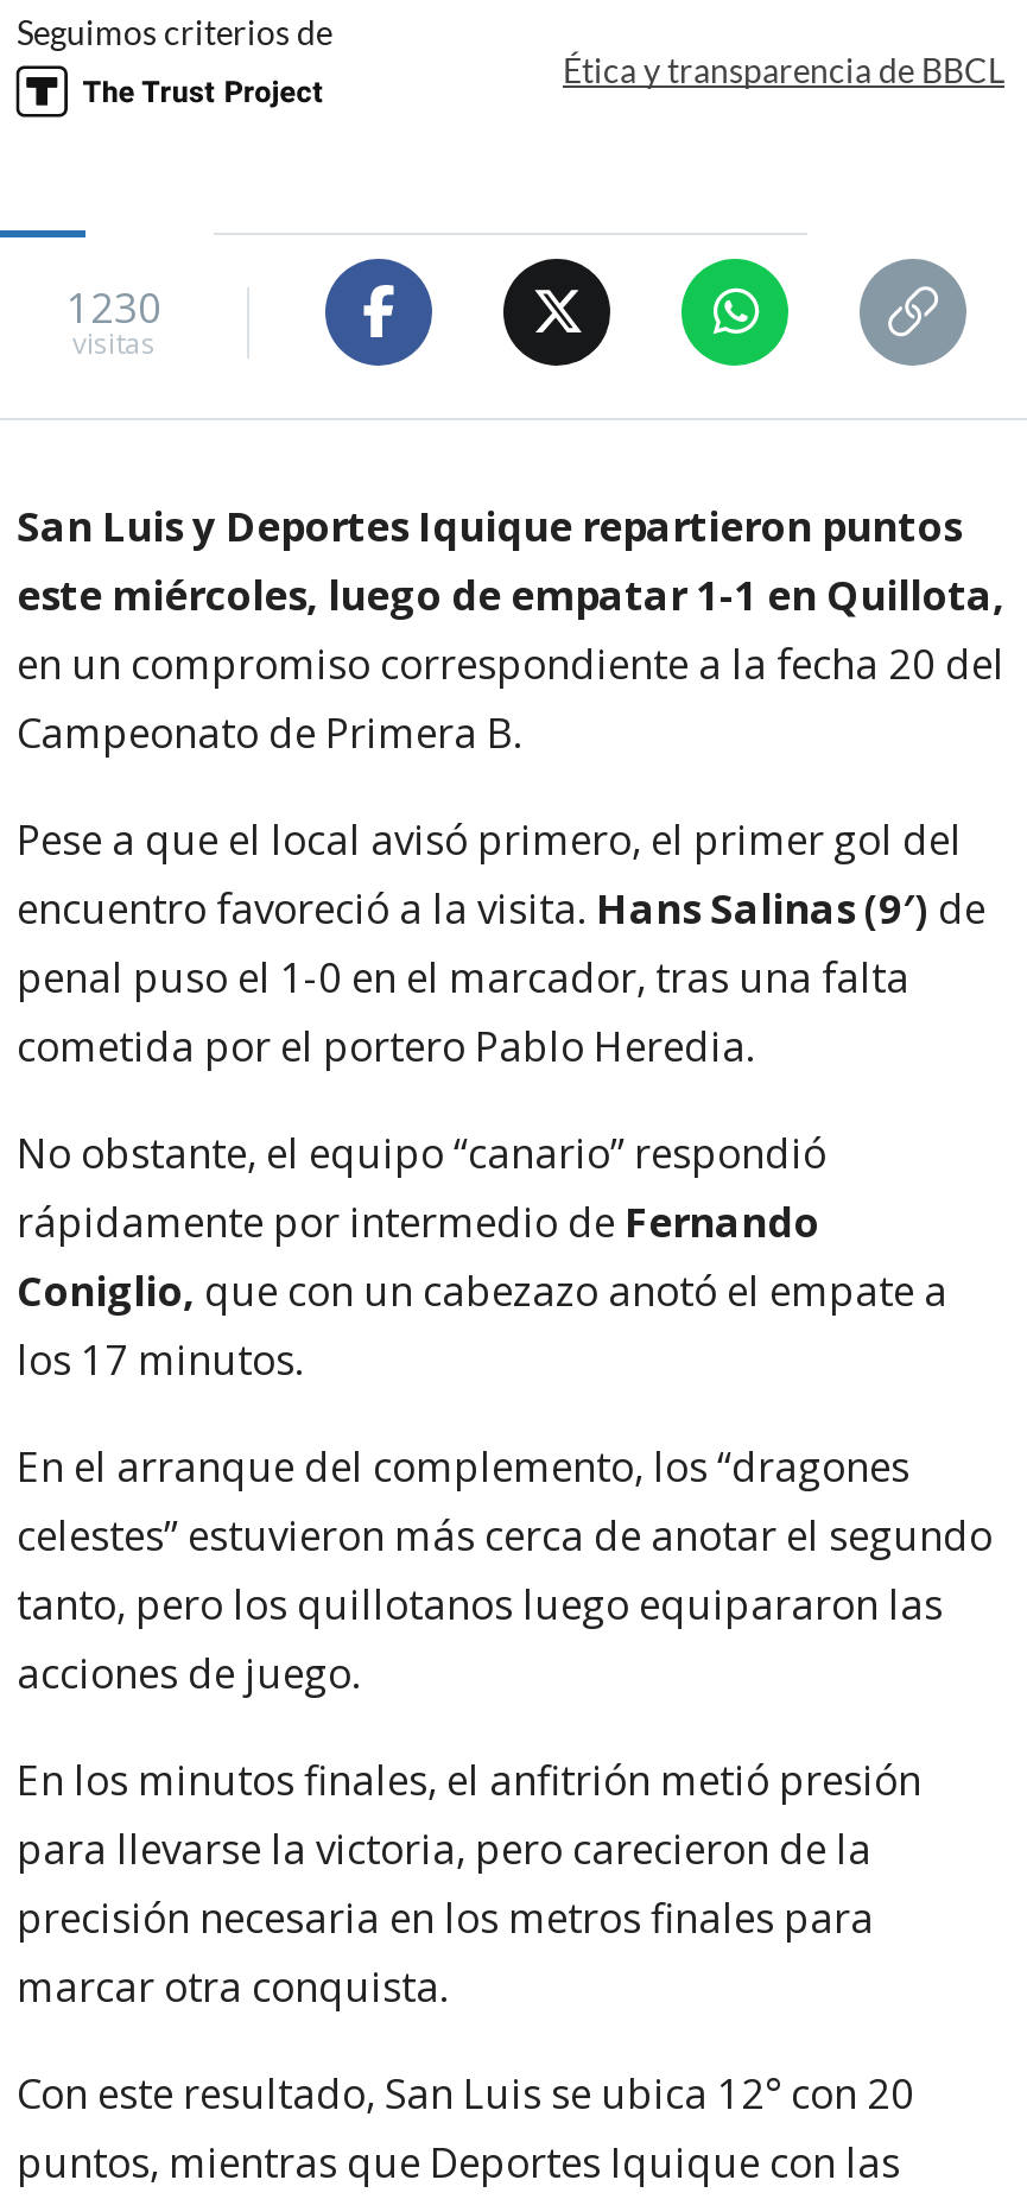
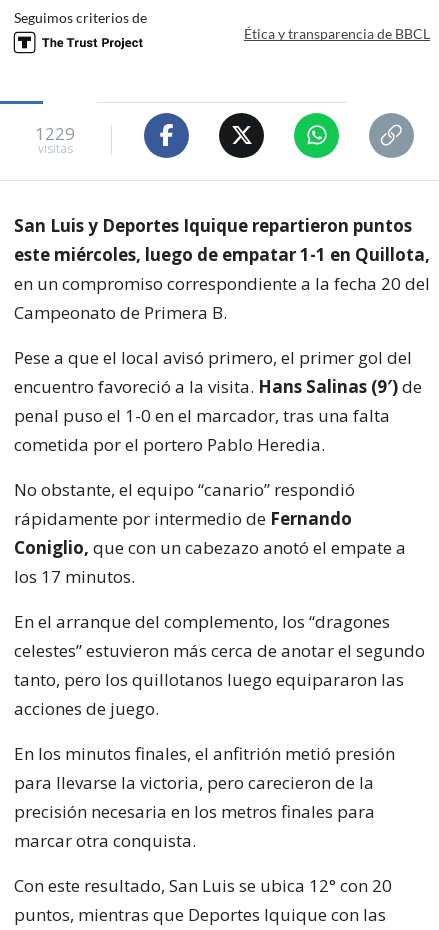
[66,281,161,336] 1230 -> [35,122,75,145] 1229

